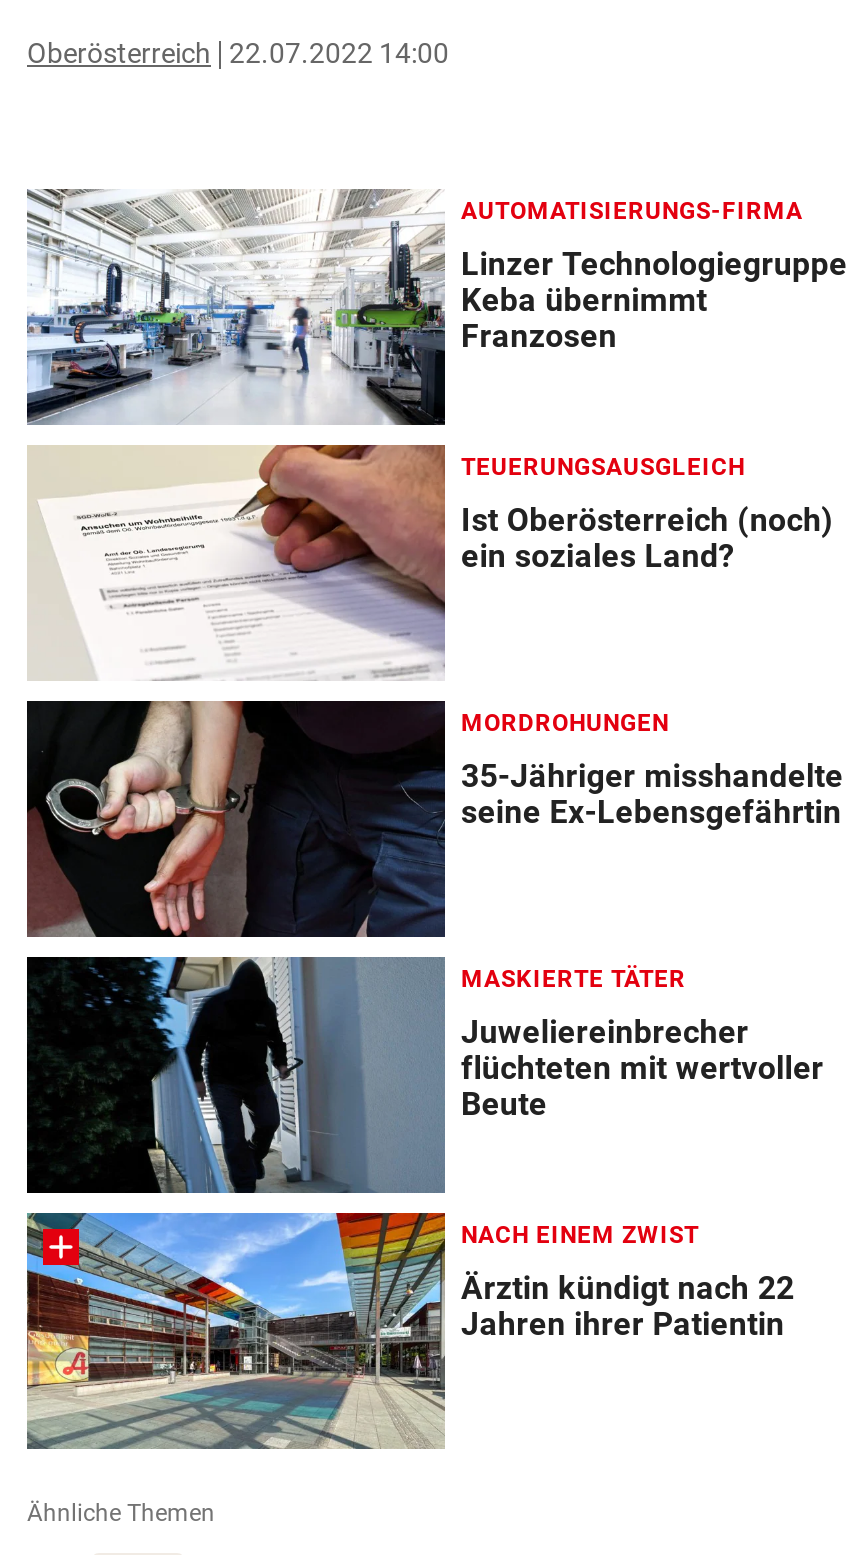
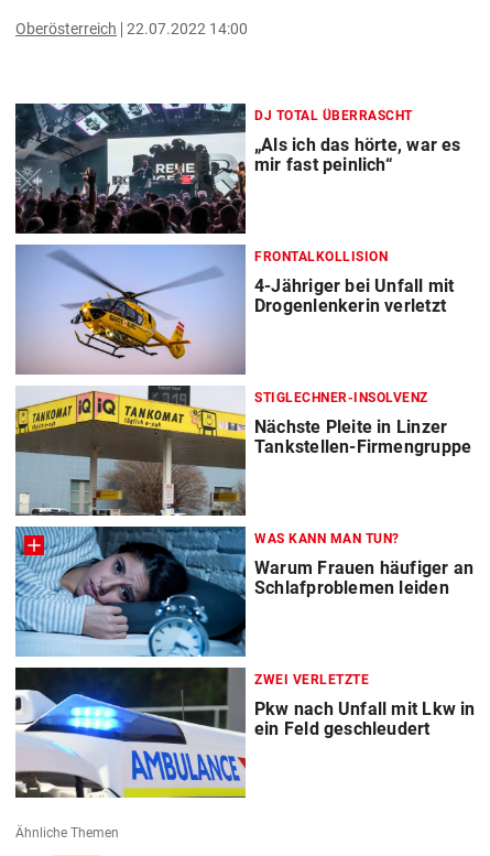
[25,189,803,425] [image] | AUTOMATISIERUNGS-FIRMA -> [14,102,412,235] [image] | DJ TOTAL ÜBERRASCHT
[461,245,847,355] Linzer Technologiegruppe | Keba übernimmt | Franzosen -> [254,134,461,175] „Als ich das hörte, war es | mir fast peinlich“
[29,443,745,679] [image] | TEUERUNGSAUSGLEICH -> [15,243,388,375] [image] | FRONTALKOLLISION
[461,501,834,575] Ist Oberösterreich (noch) | ein soziales Land? -> [254,276,454,316] 4-Jähriger bei Unfall mit | Drogenlenkerin verletzt
[25,699,669,939] [image] | MORDROHUNGEN -> [14,386,428,517] [image] | STIGLECHNER-INSOLVENZ
[461,757,843,831] 35-Jähriger misshandelte | seine Ex-Lebensgefährtin -> [254,417,472,457] Nächste Pleite in Linzer | Tankstellen-Firmengruppe
[25,955,686,1195] [image] | MASKIERTE TÄTER -> [14,525,399,658] [image] | WAS KANN MAN TUN?
[461,1014,824,1124] Juweliereinbrecher | flüchteten mit wertvoller | Beute -> [254,558,474,599] Warum Frauen häufiger an | Schlafproblemen leiden
[25,1211,699,1451] [image] | NACH EINEM ZWIST -> [15,667,369,799] [image] | ZWEI VERLETZTE
[461,1270,795,1344] Ärztin kündigt nach 22 | Jahren ihrer Patientin -> [254,699,475,740] Pkw nach Unfall mit Lkw in | ein Feld geschleudert

